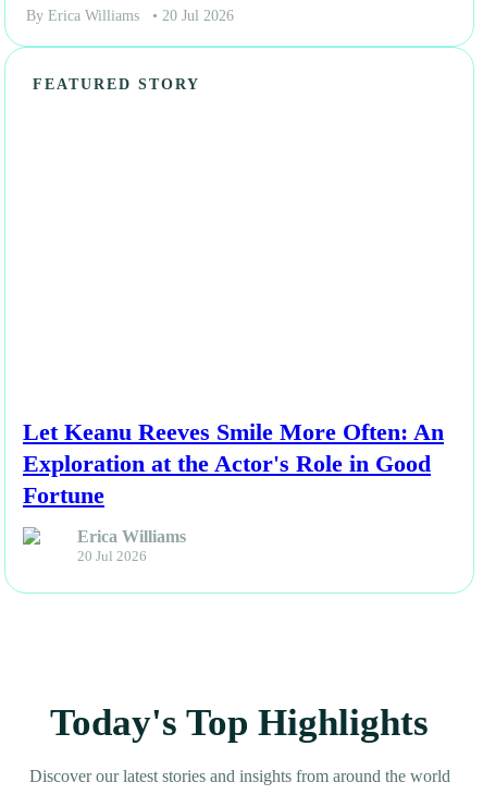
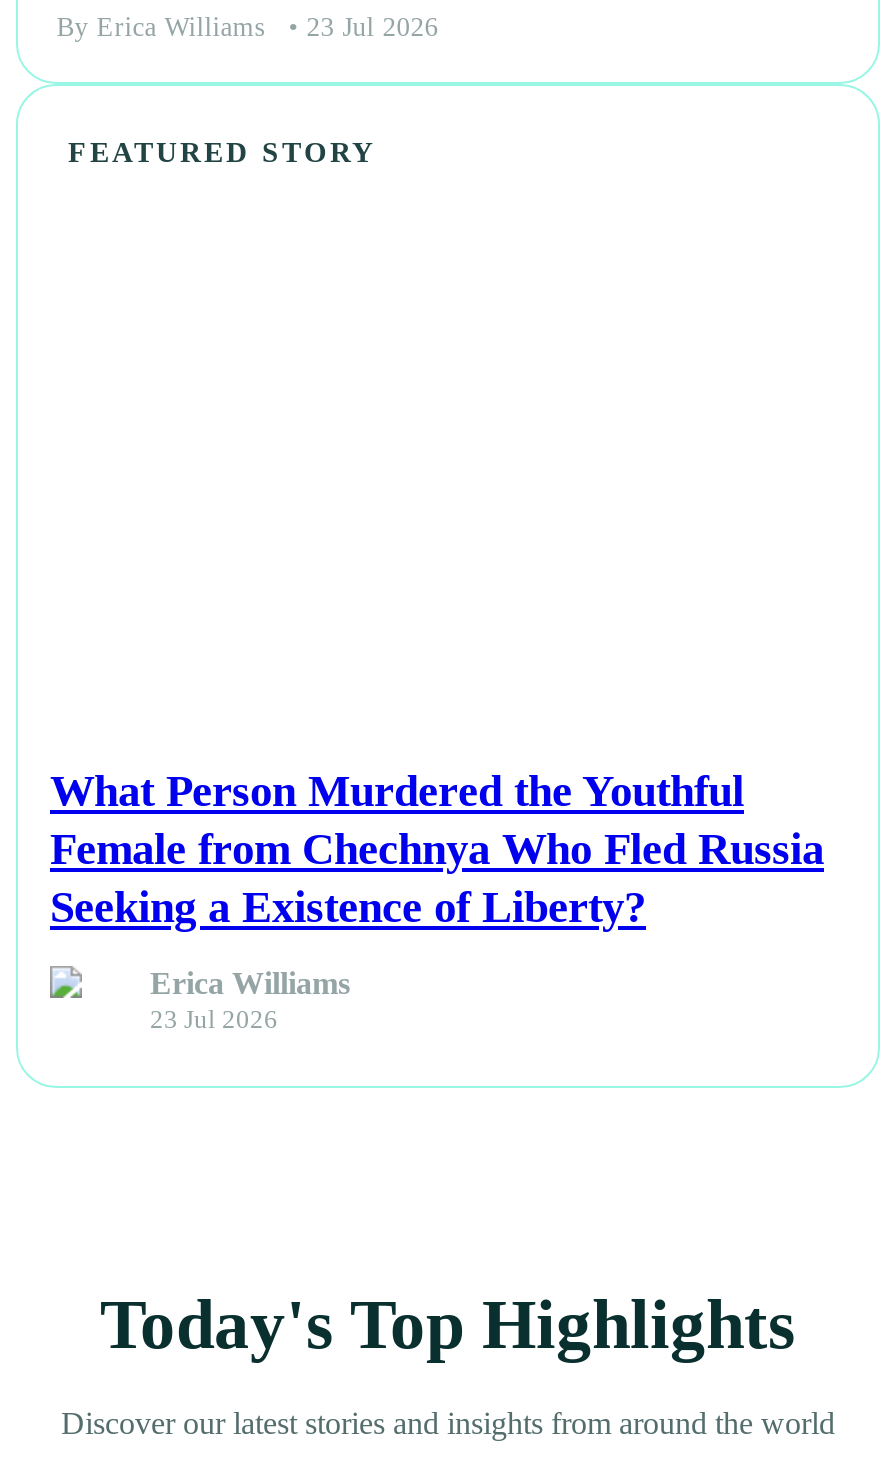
[26,7,234,24] By Erica Williams • 20 Jul 2026 -> [56,12,438,42] By Erica Williams • 23 Jul 2026
[23,418,444,508] Let Keanu Reeves Smile More Often: An | Exploration at the Actor's Role in Good | Fortune -> [50,766,824,932] What Person Murdered the Youthful | Female from Chechnya Who Fled Russia | Seeking a Existence of Liberty?
[77,549,147,565] 20 Jul 2026 -> [150,1007,278,1035] 23 Jul 2026

